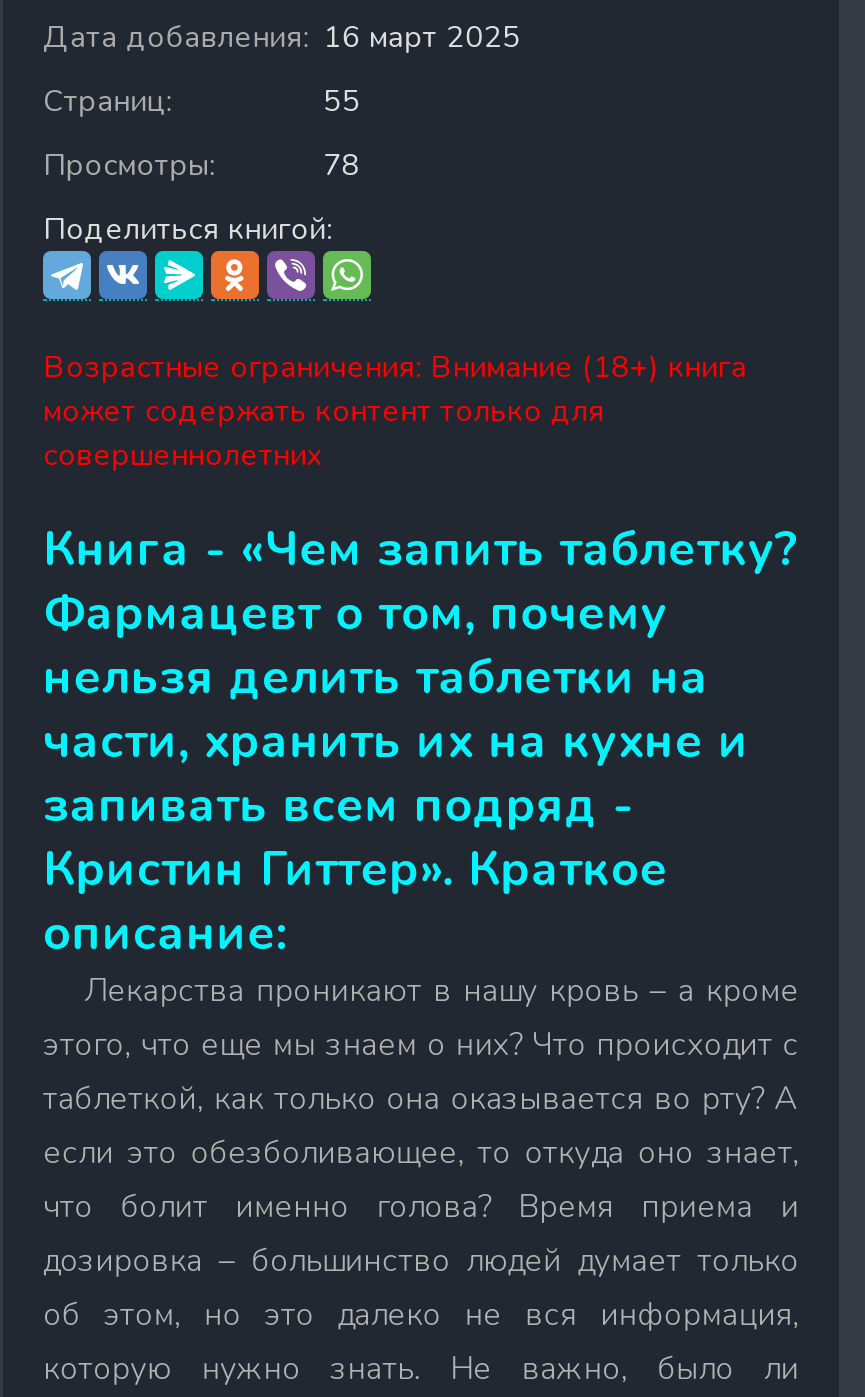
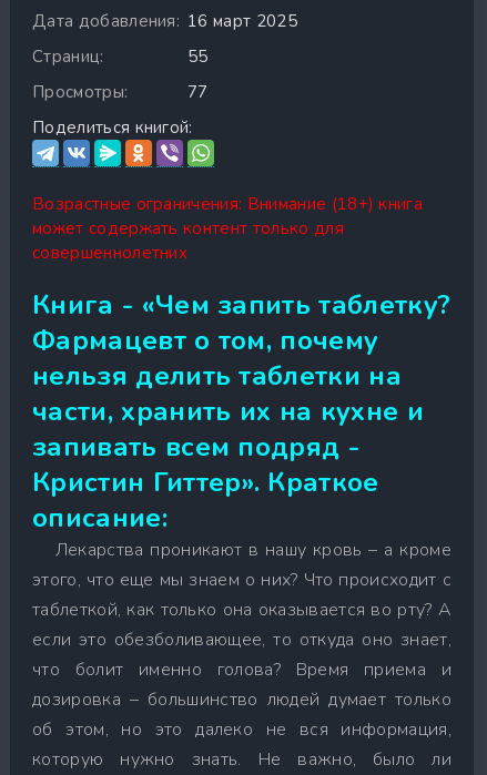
[323,145,360,185] 78 -> [187,81,208,103] 77

